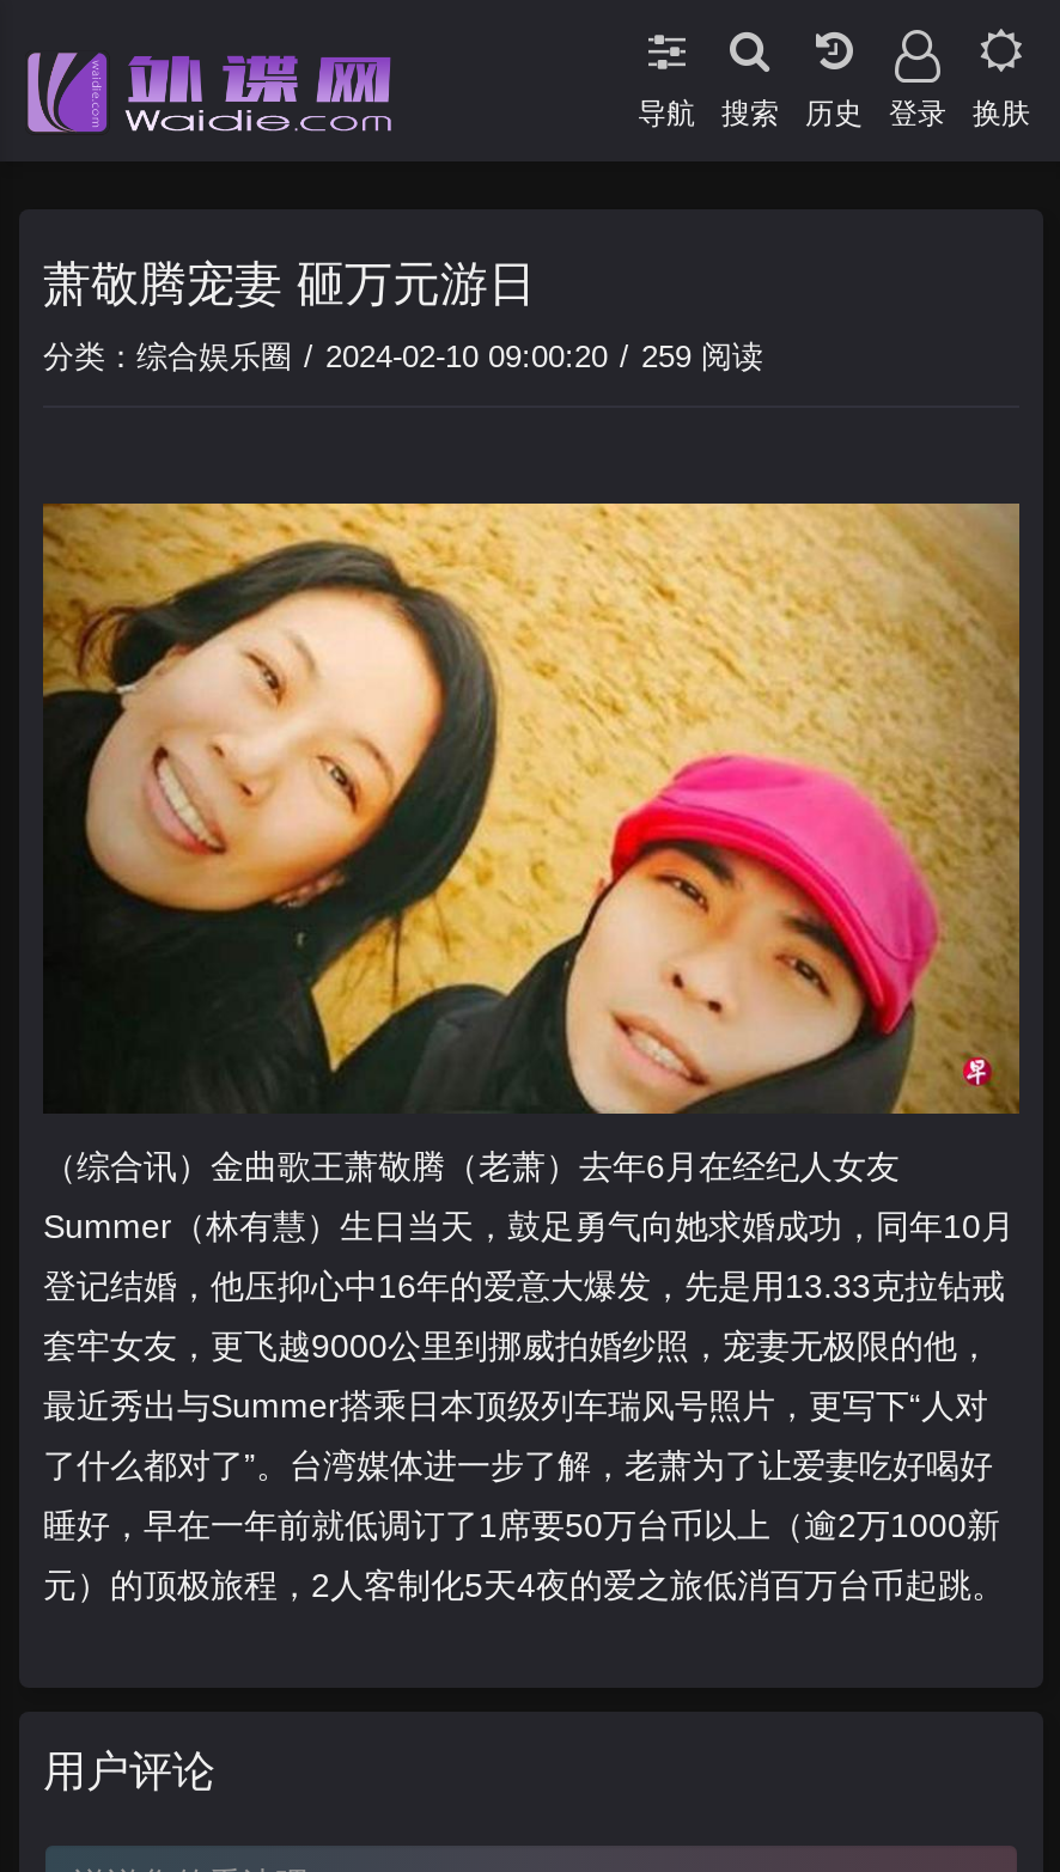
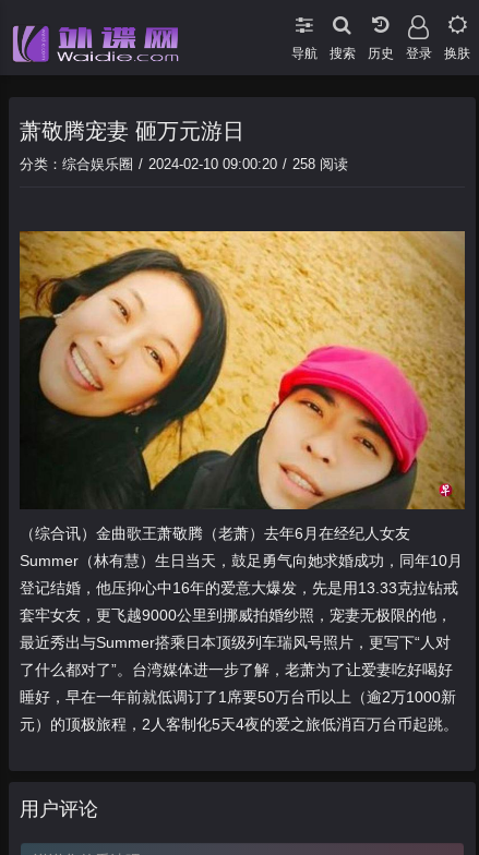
[43,339,763,374] 分类：综合娱乐圈 / 2024-02-10 09:00:20 / 259阅读 -> [20,156,348,172] 分类：综合娱乐圈 / 2024-02-10 09:00:20 / 258阅读

